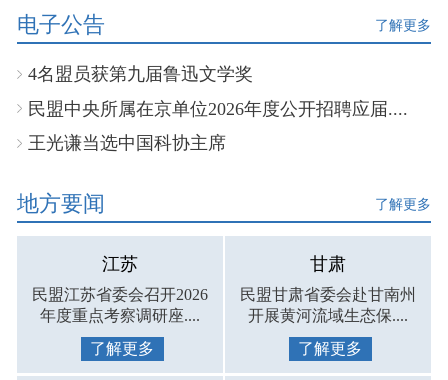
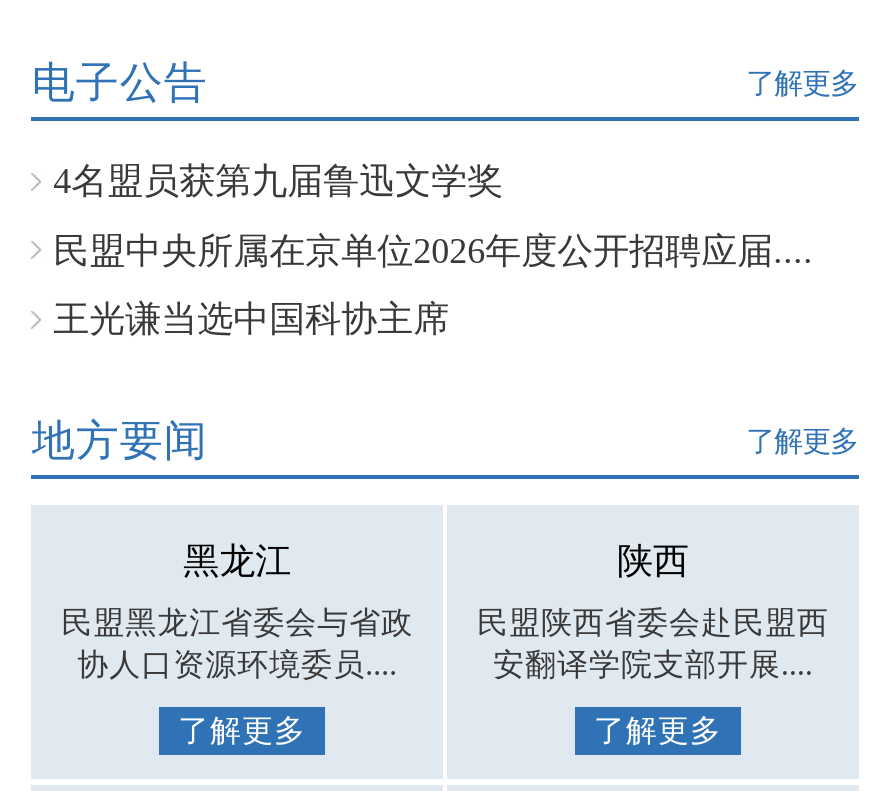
[102,254,138,274] 江苏 -> [183,541,291,581] 黑龙江
[310,254,346,274] 甘肃 -> [617,541,689,581] 陕西
[32,286,208,324] 民盟江苏省委会召开2026 | 年度重点考察调研座.... -> [61,605,413,681] 民盟黑龙江省委会与省政 | 协人口资源环境委员....
[240,286,416,324] 民盟甘肃省委会赴甘南州 | 开展黄河流域生态保.... -> [477,605,829,681] 民盟陕西省委会赴民盟西 | 安翻译学院支部开展....

